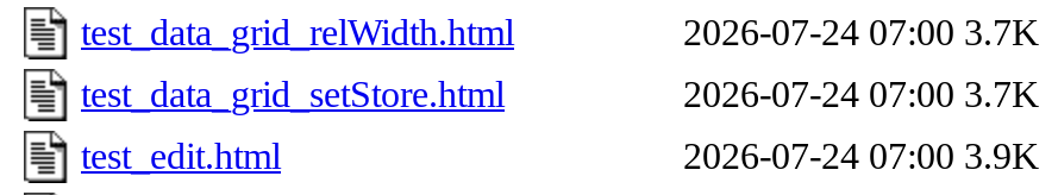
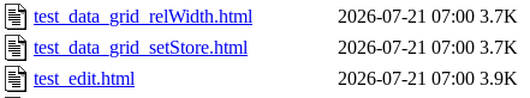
[683,13,1040,53] 2026-07-24 07:00 3.7K -> [338,6,518,27] 2026-07-21 07:00 3.7K
[683,75,1040,115] 2026-07-24 07:00 3.7K -> [338,38,518,58] 2026-07-21 07:00 3.7K
[683,136,1040,177] 2026-07-24 07:00 3.9K -> [338,69,518,89] 2026-07-21 07:00 3.9K

